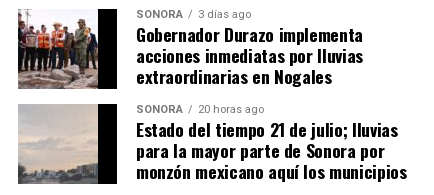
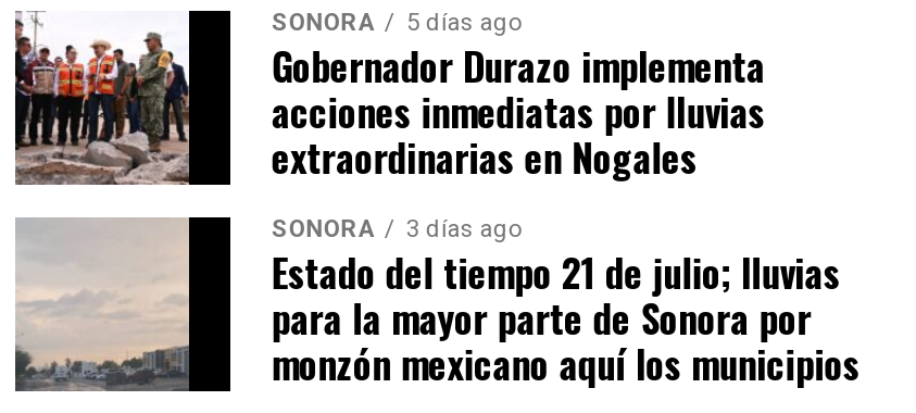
[136,8,251,21] SONORA 3 días ago -> [271,10,521,38] SONORA 5 días ago
[136,103,264,116] SONORA 20 horas ago -> [271,216,521,244] SONORA 3 días ago

